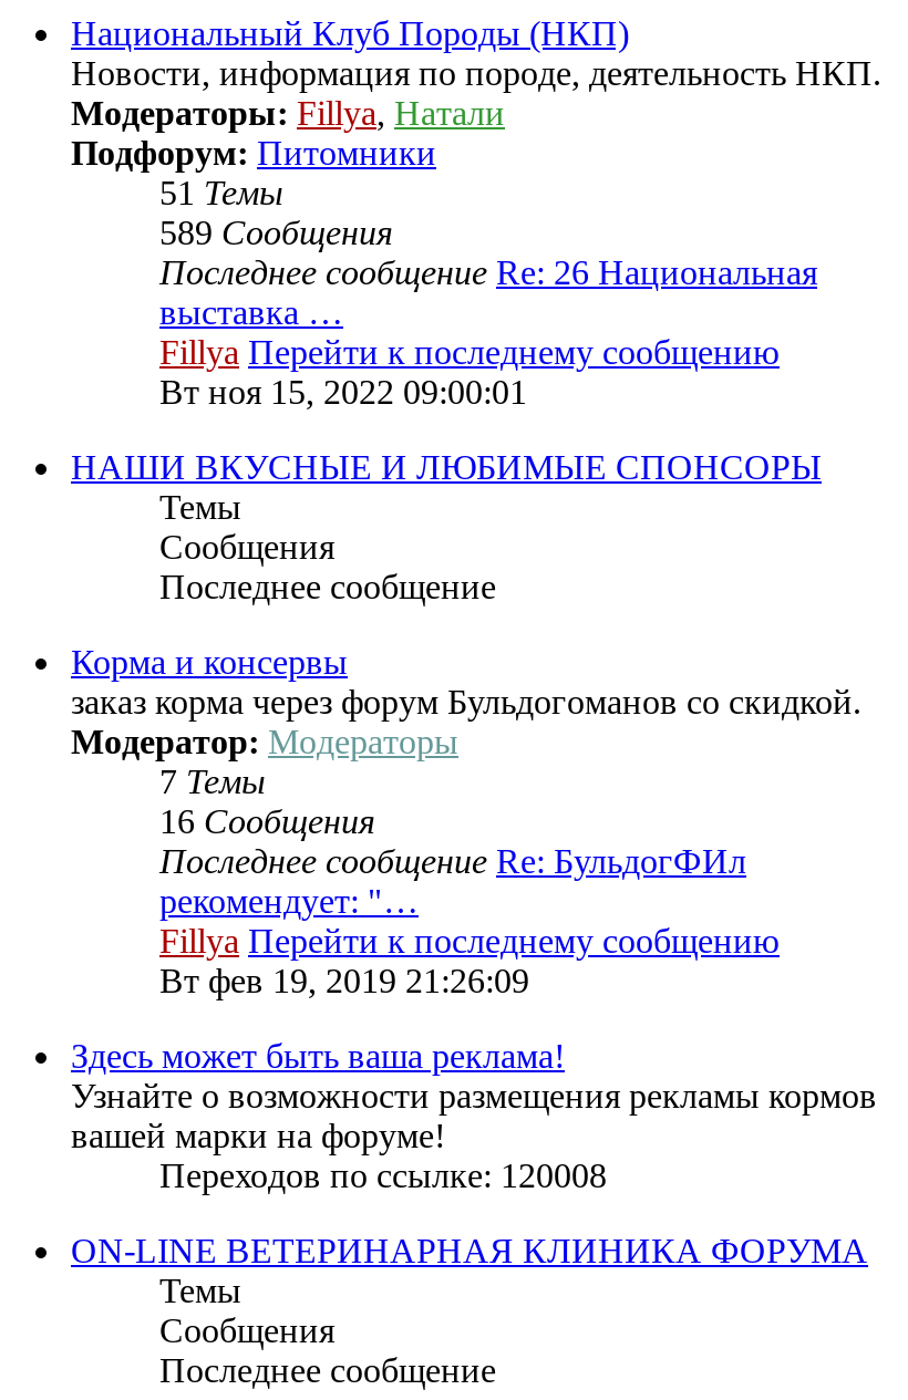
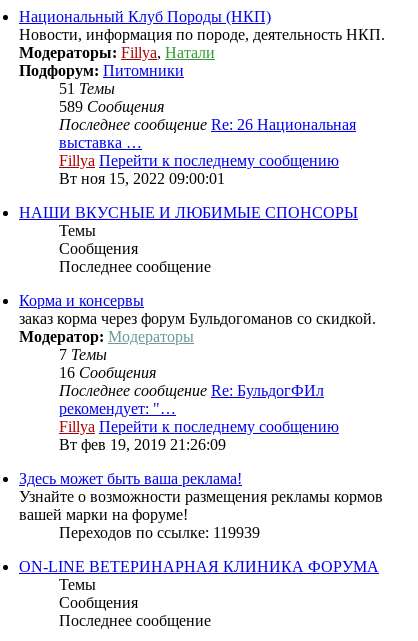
[159,1158,607,1195] Переходов по ссылке: 120008 -> [59,524,260,541] Переходов по ссылке: 119939

